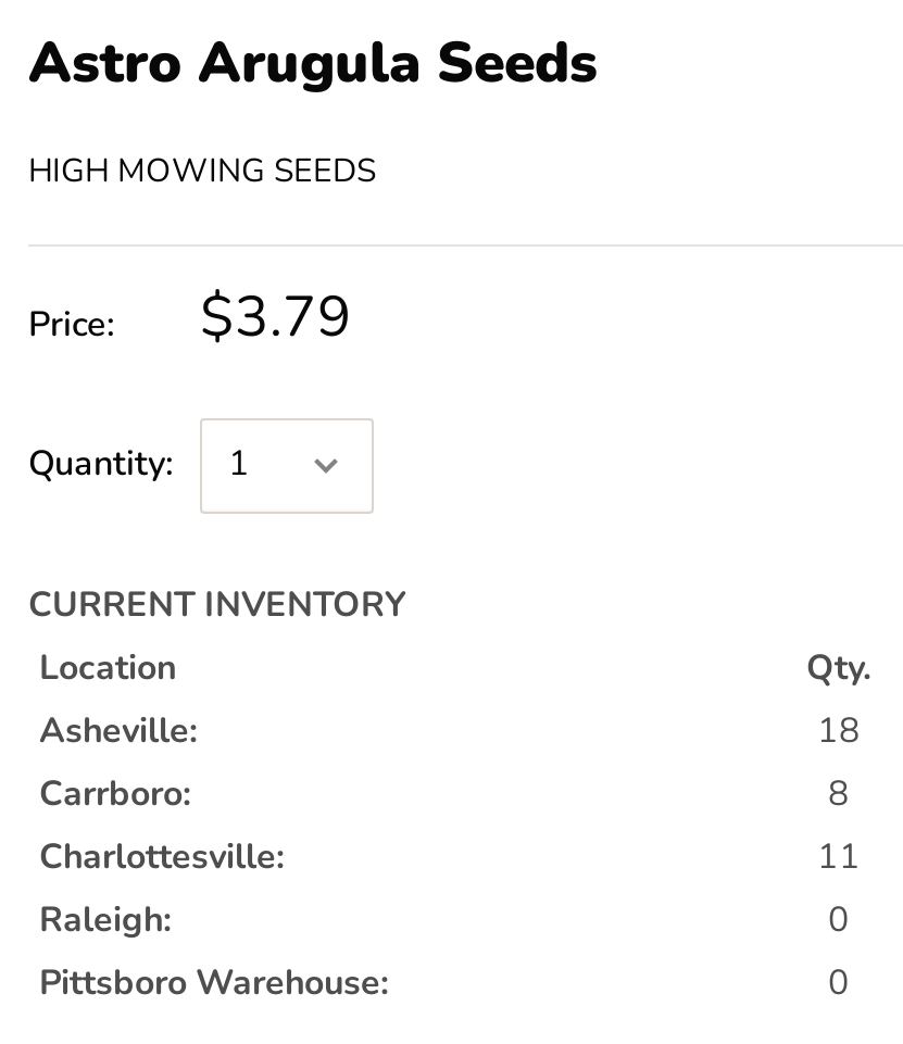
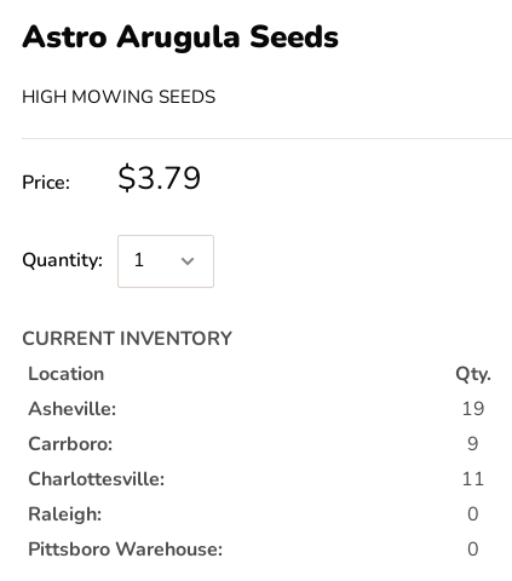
[817,708,861,756] 18 -> [461,396,485,423] 19
[828,771,850,819] 8 -> [467,431,479,458] 9

